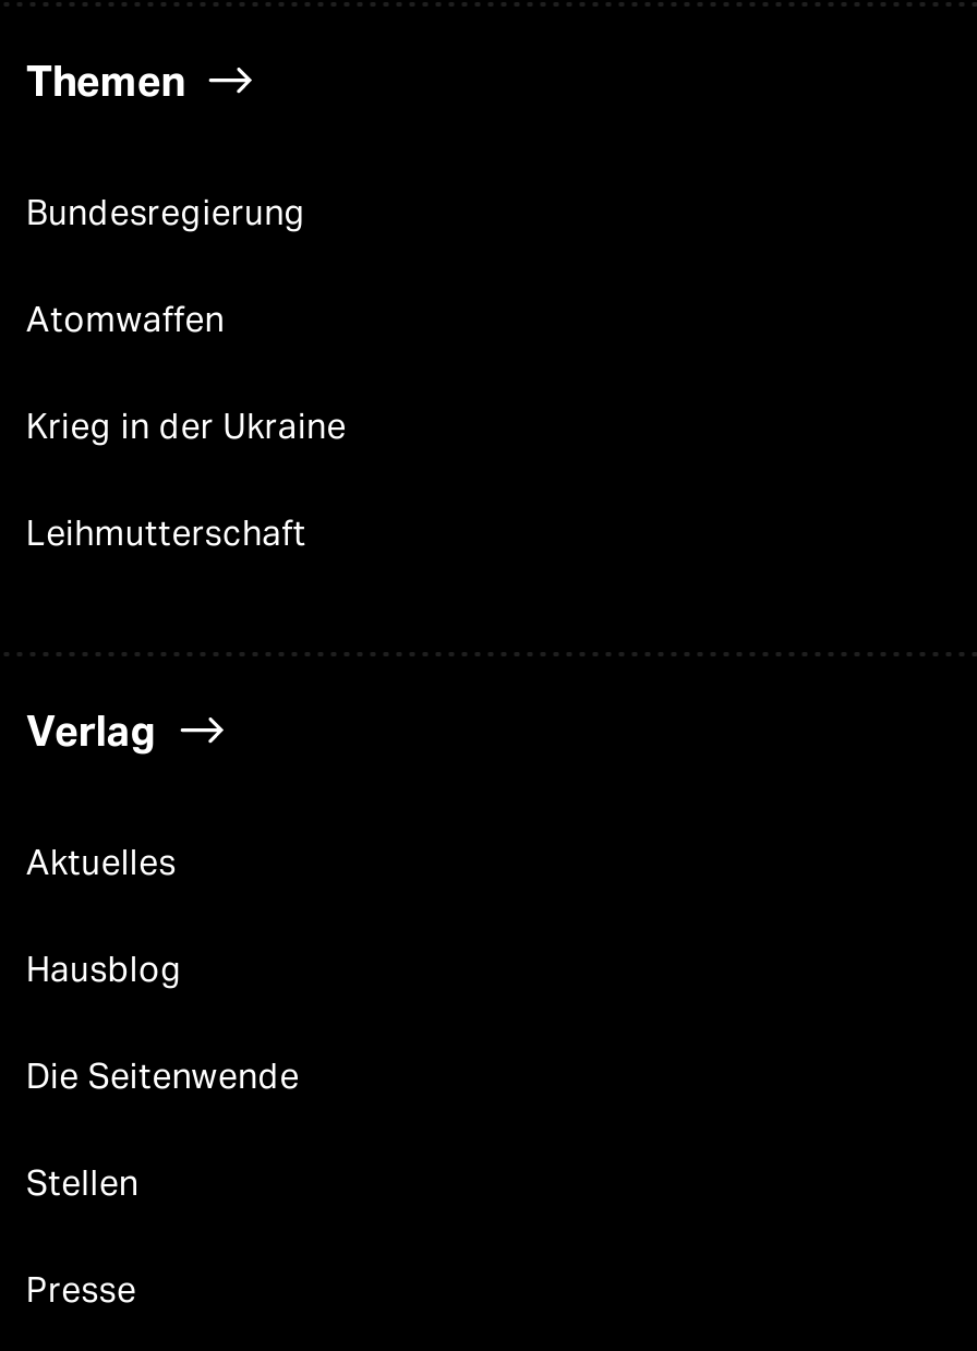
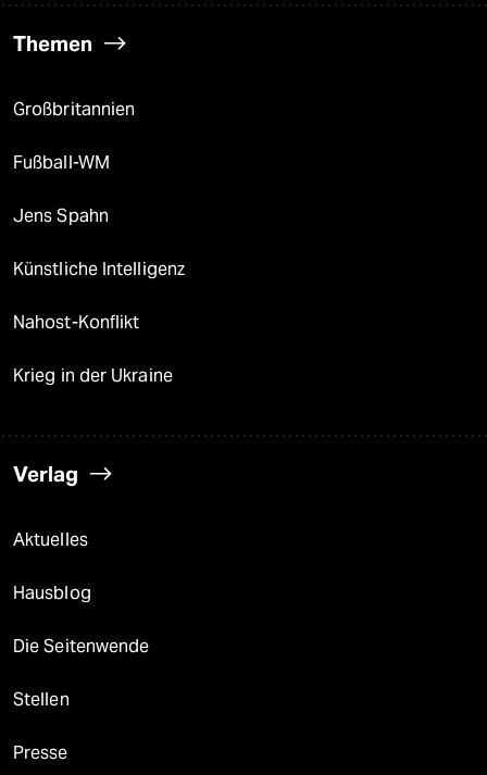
[26,192,306,340] Bundesregierung | Atomwaffen -> [13,99,185,333] Großbritannien | Fußball-WM | Jens Spahn | Künstliche Intelligenz | Nahost-Konflikt
moved [26,406,347,447] -> [13,365,173,386]: Krieg in der Ukraine
[26,512,306,554] Leihmutterschaft -> none

